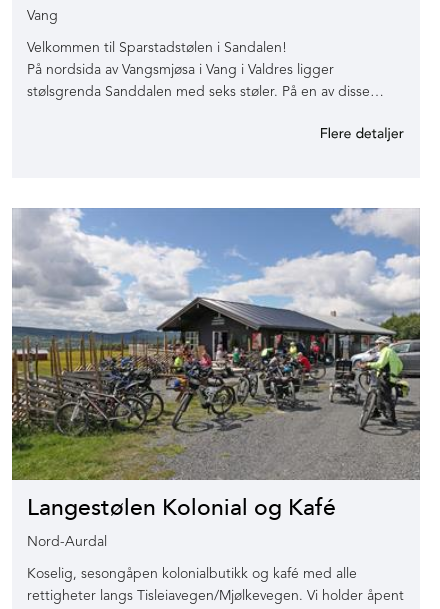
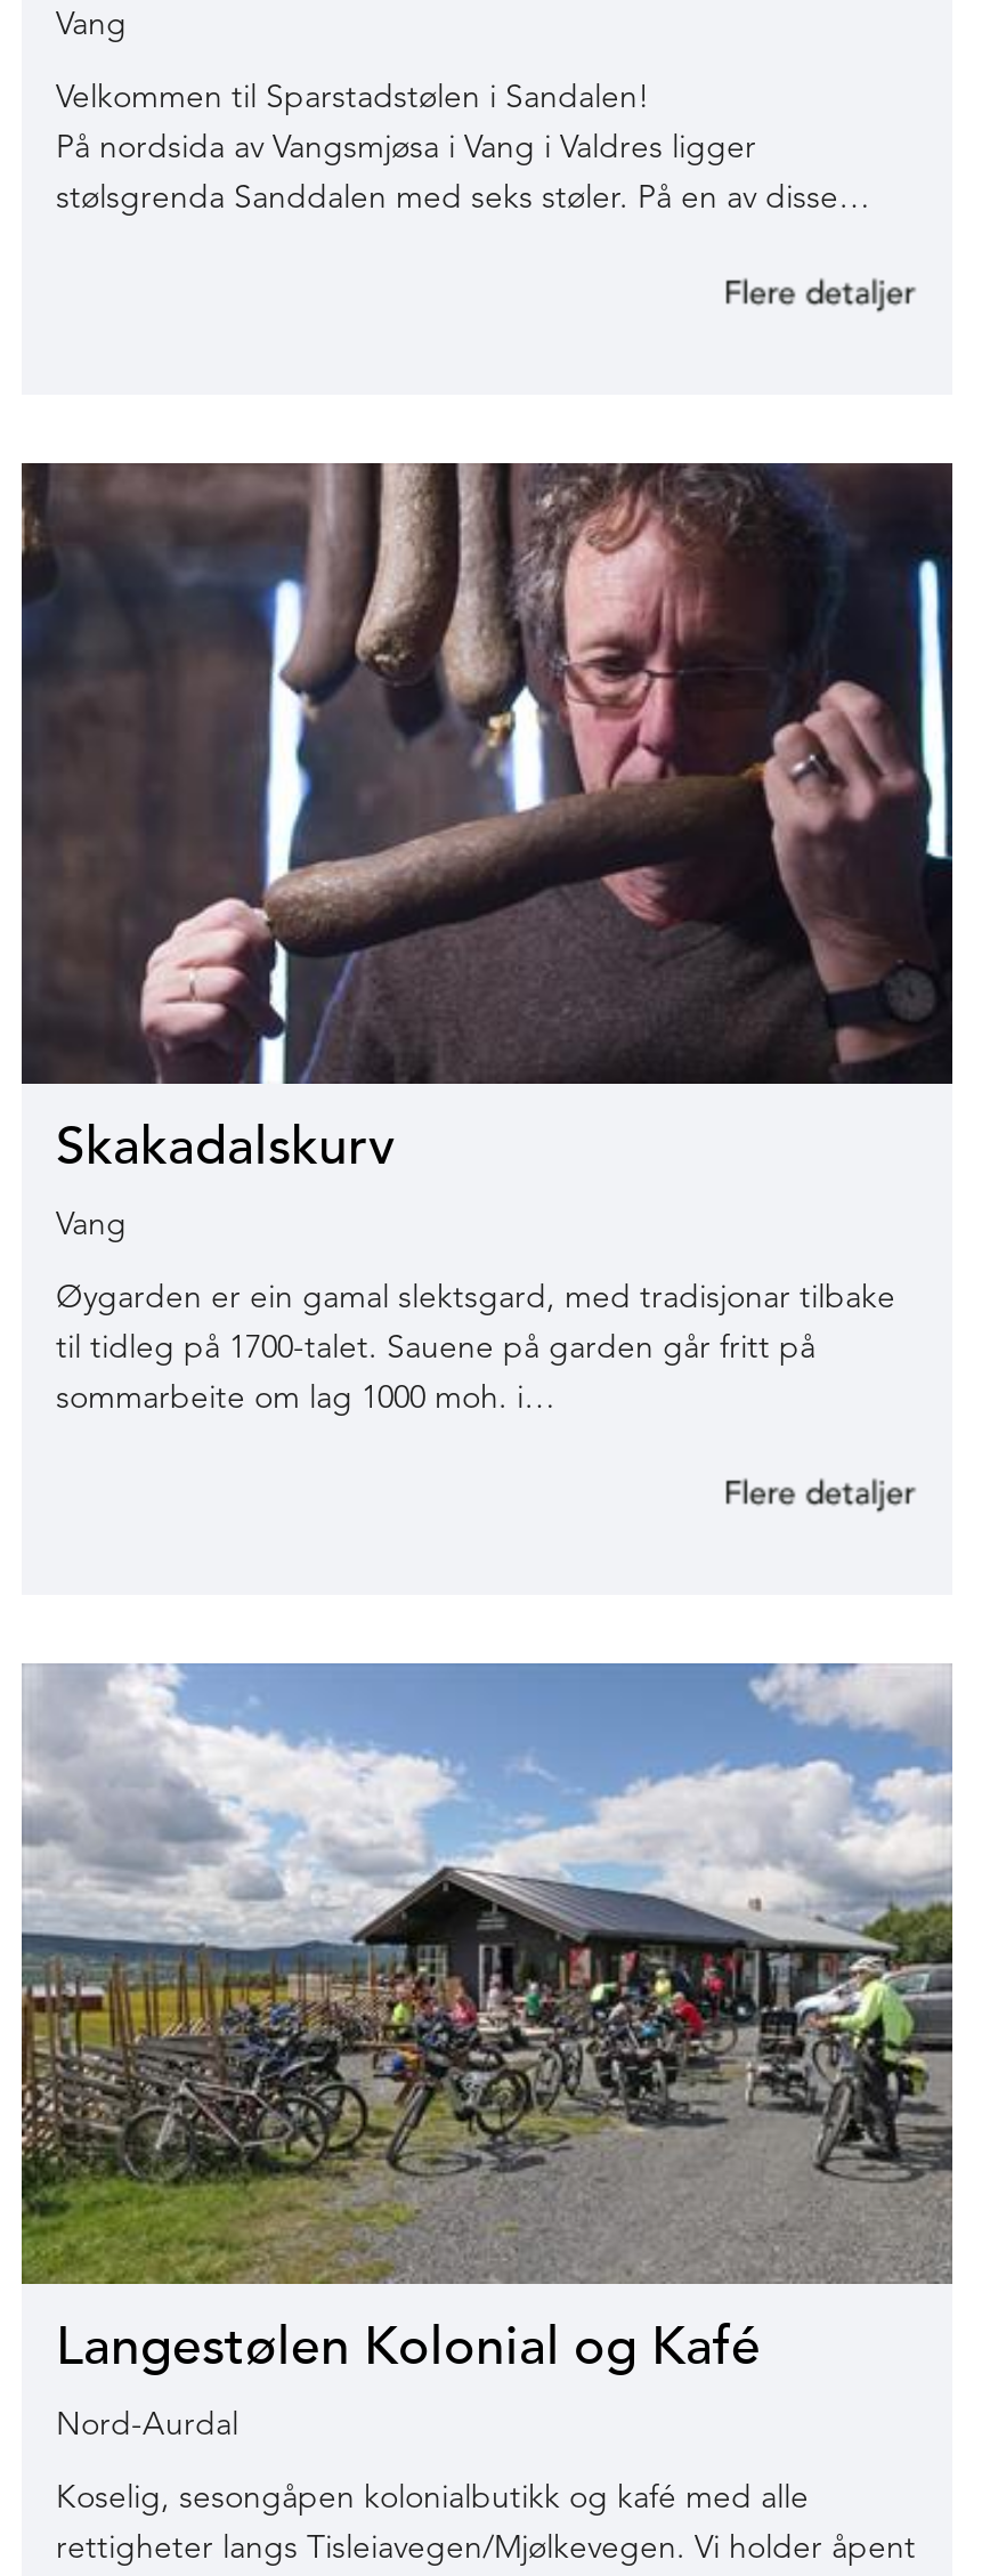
none -> [19,461,955,1416] [image] | Skakadalskurv | Vang | Øygarden er ein gamal slektsgard, med tradisjonar tilbake | til tidleg på 1700-talet. Sauene på garden går fritt på | sommarbeite om lag 1000 moh. i…

